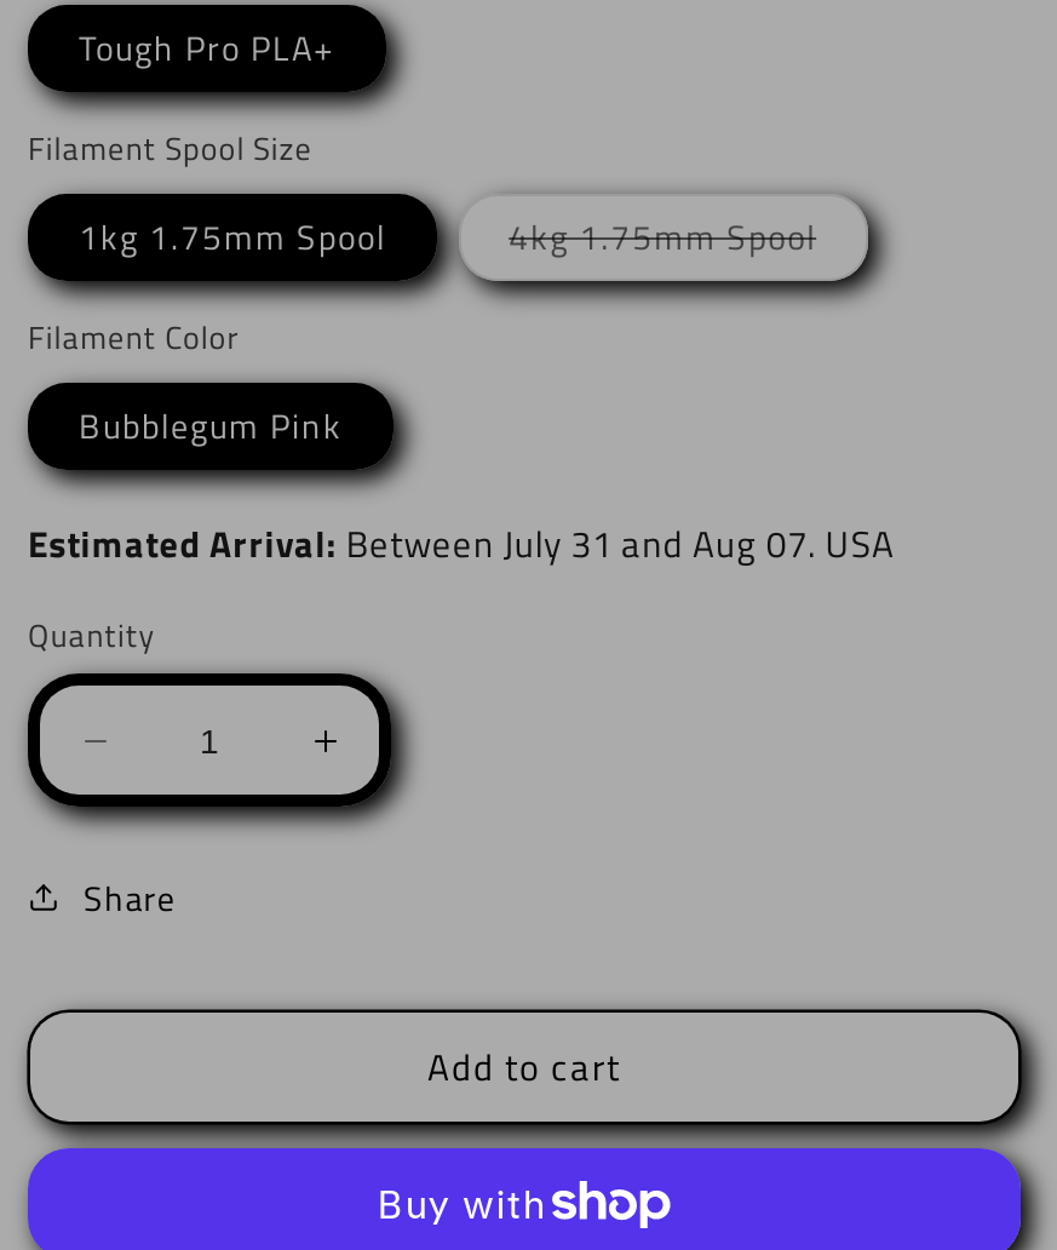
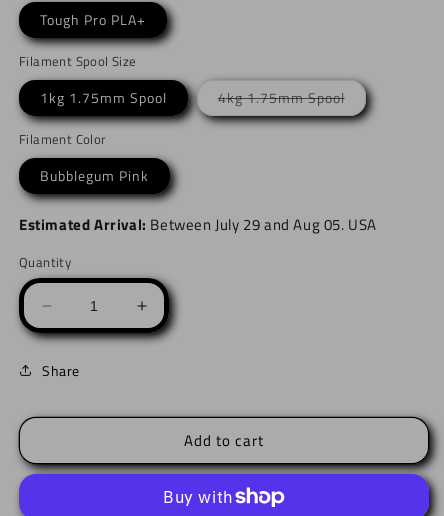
[28,517,895,573] Estimated Arrival: Between July 31 and Aug 07. USA -> [19,213,377,236] Estimated Arrival: Between July 29 and Aug 05. USA

